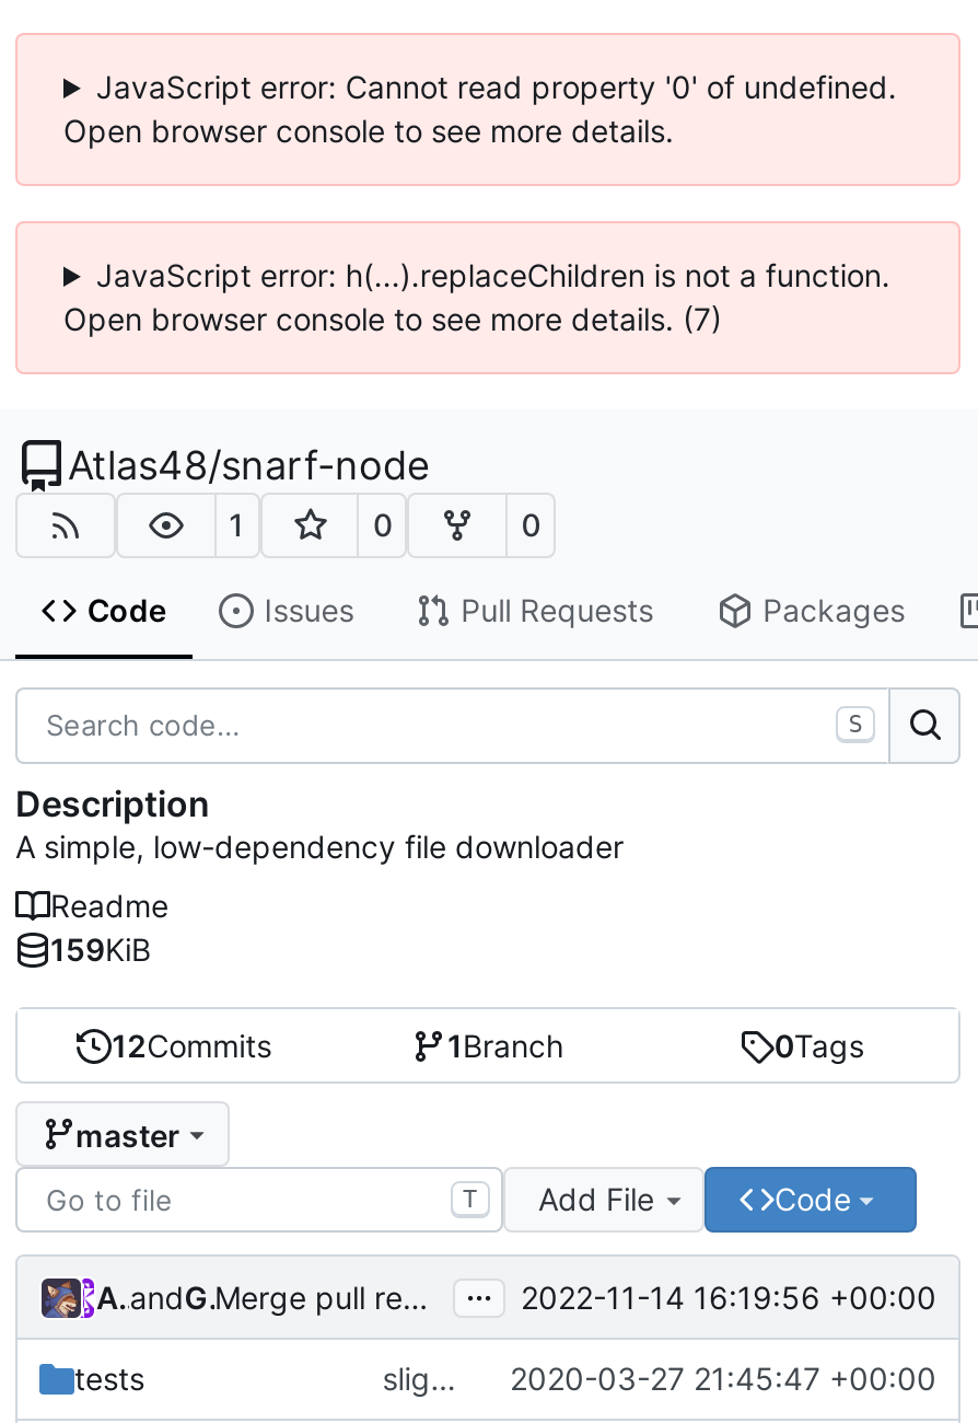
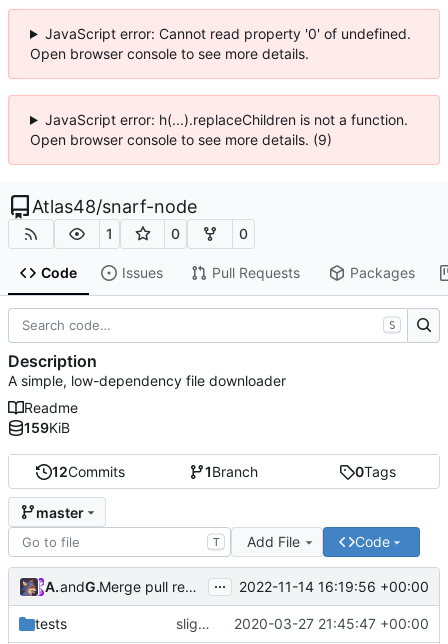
[63,300,722,337] Open browser console to see more details. (7) -> [30,131,332,148] Open browser console to see more details. (9)

